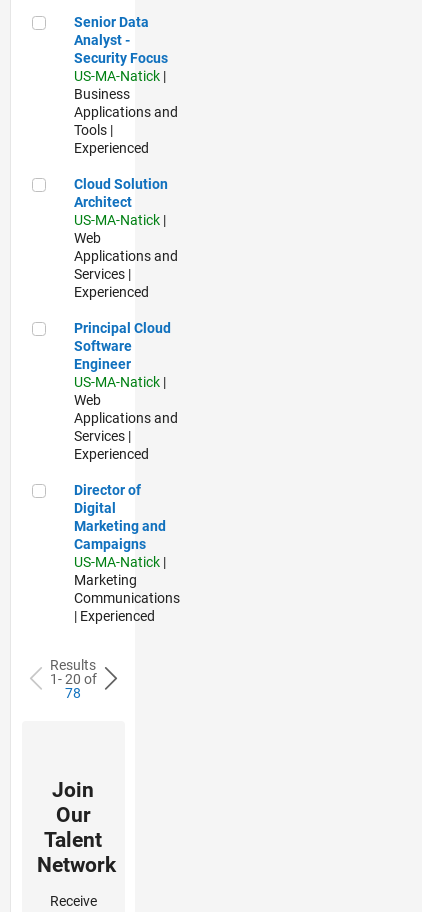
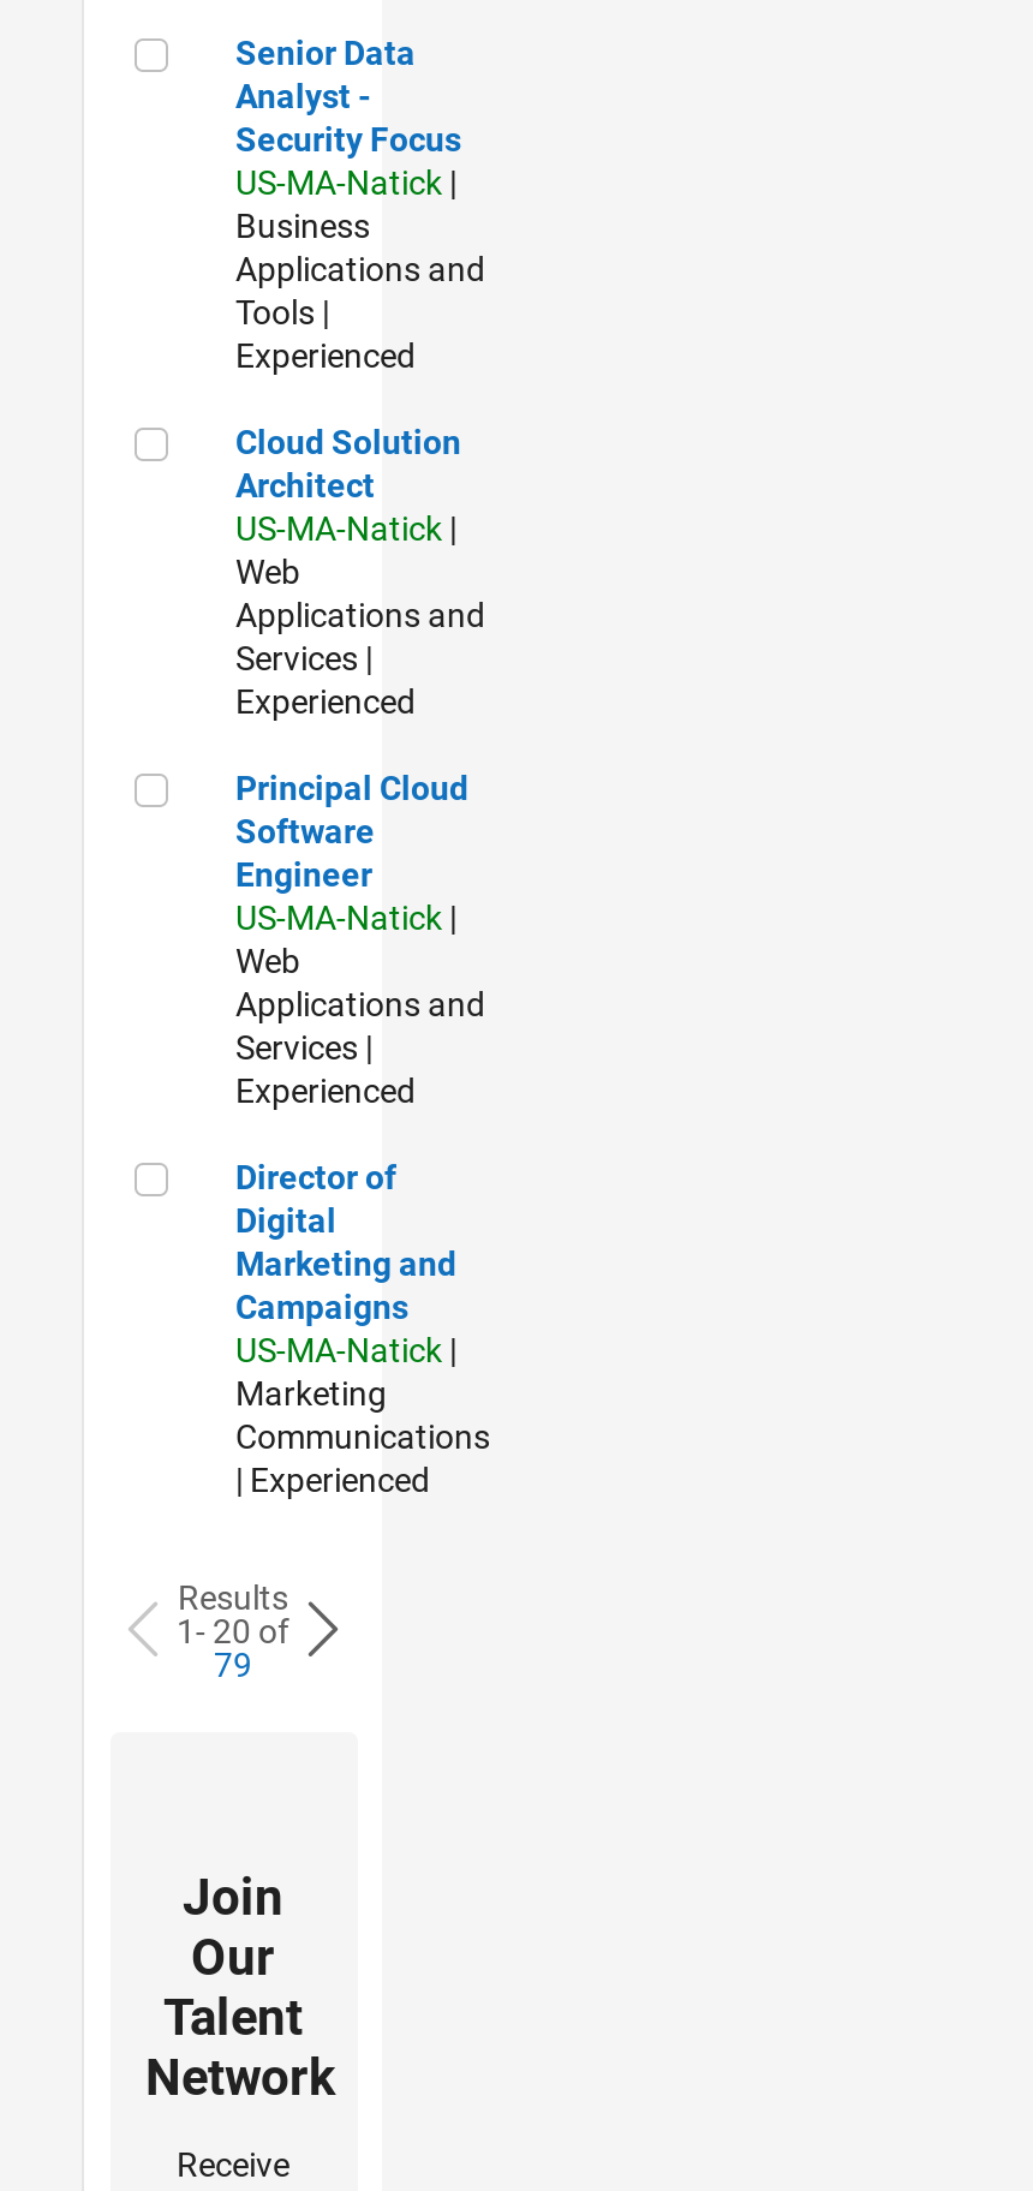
[65,685,81,701] 78 -> [214,1645,252,1684] 79

